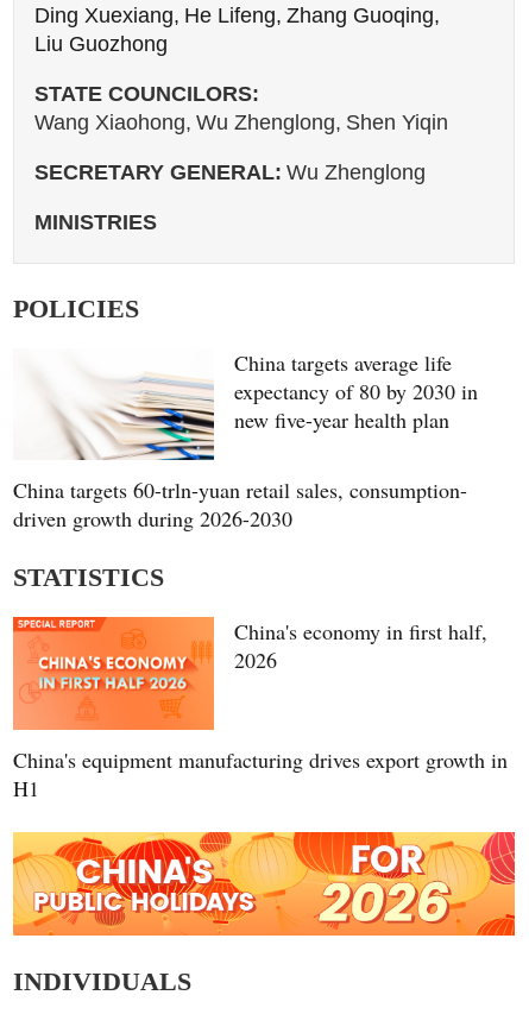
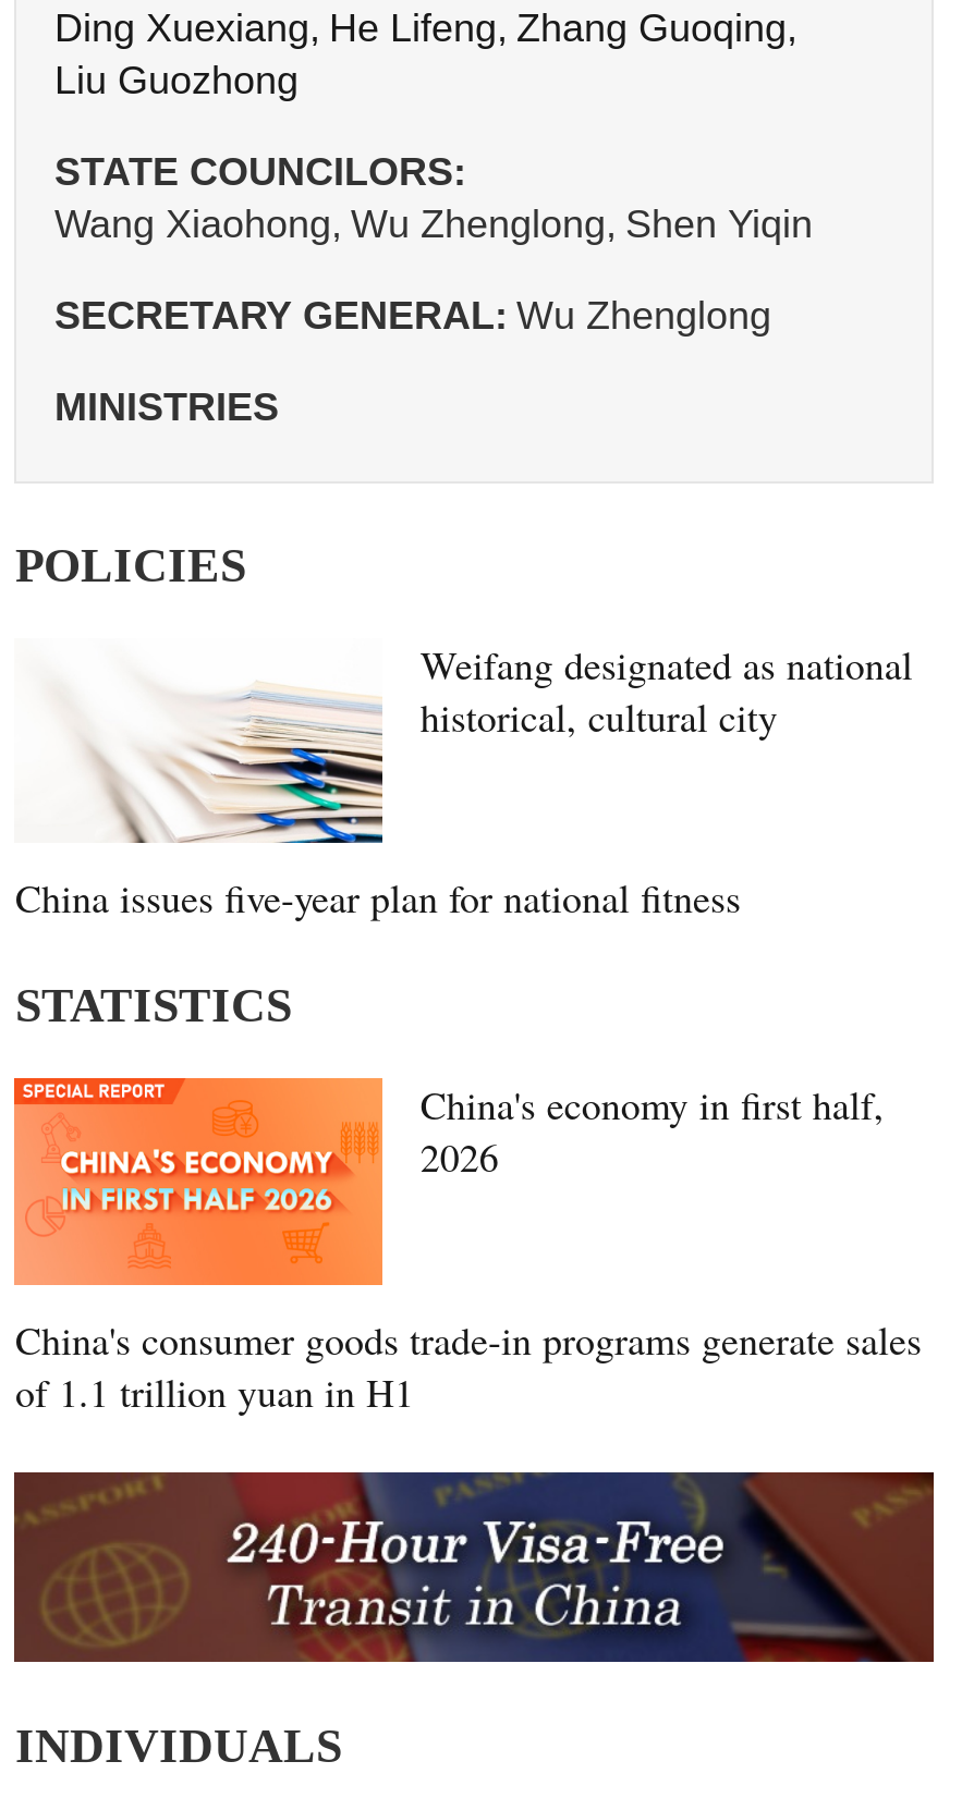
[235,348,478,434] China targets average life | expectancy of 80 by 2030 in | new five-year health plan -> [420,638,913,743] Weifang designated as national | historical, cultural city
[14,476,468,533] China targets 60-trln-yuan retail sales, consumption- | driven growth during 2026-2030 -> [15,872,741,925] China issues five-year plan for national fitness
[14,745,508,802] China's equipment manufacturing drives export growth in | H1 -> [15,1313,921,1418] China's consumer goods trade-in programs generate sales | of 1.1 trillion yuan in H1
[12,831,516,937] [image] -> [12,1470,936,1664] [image]

